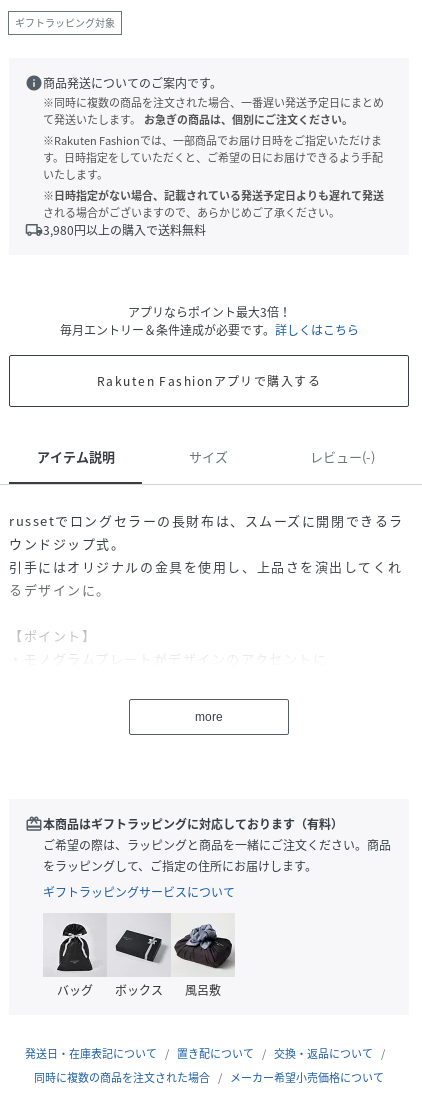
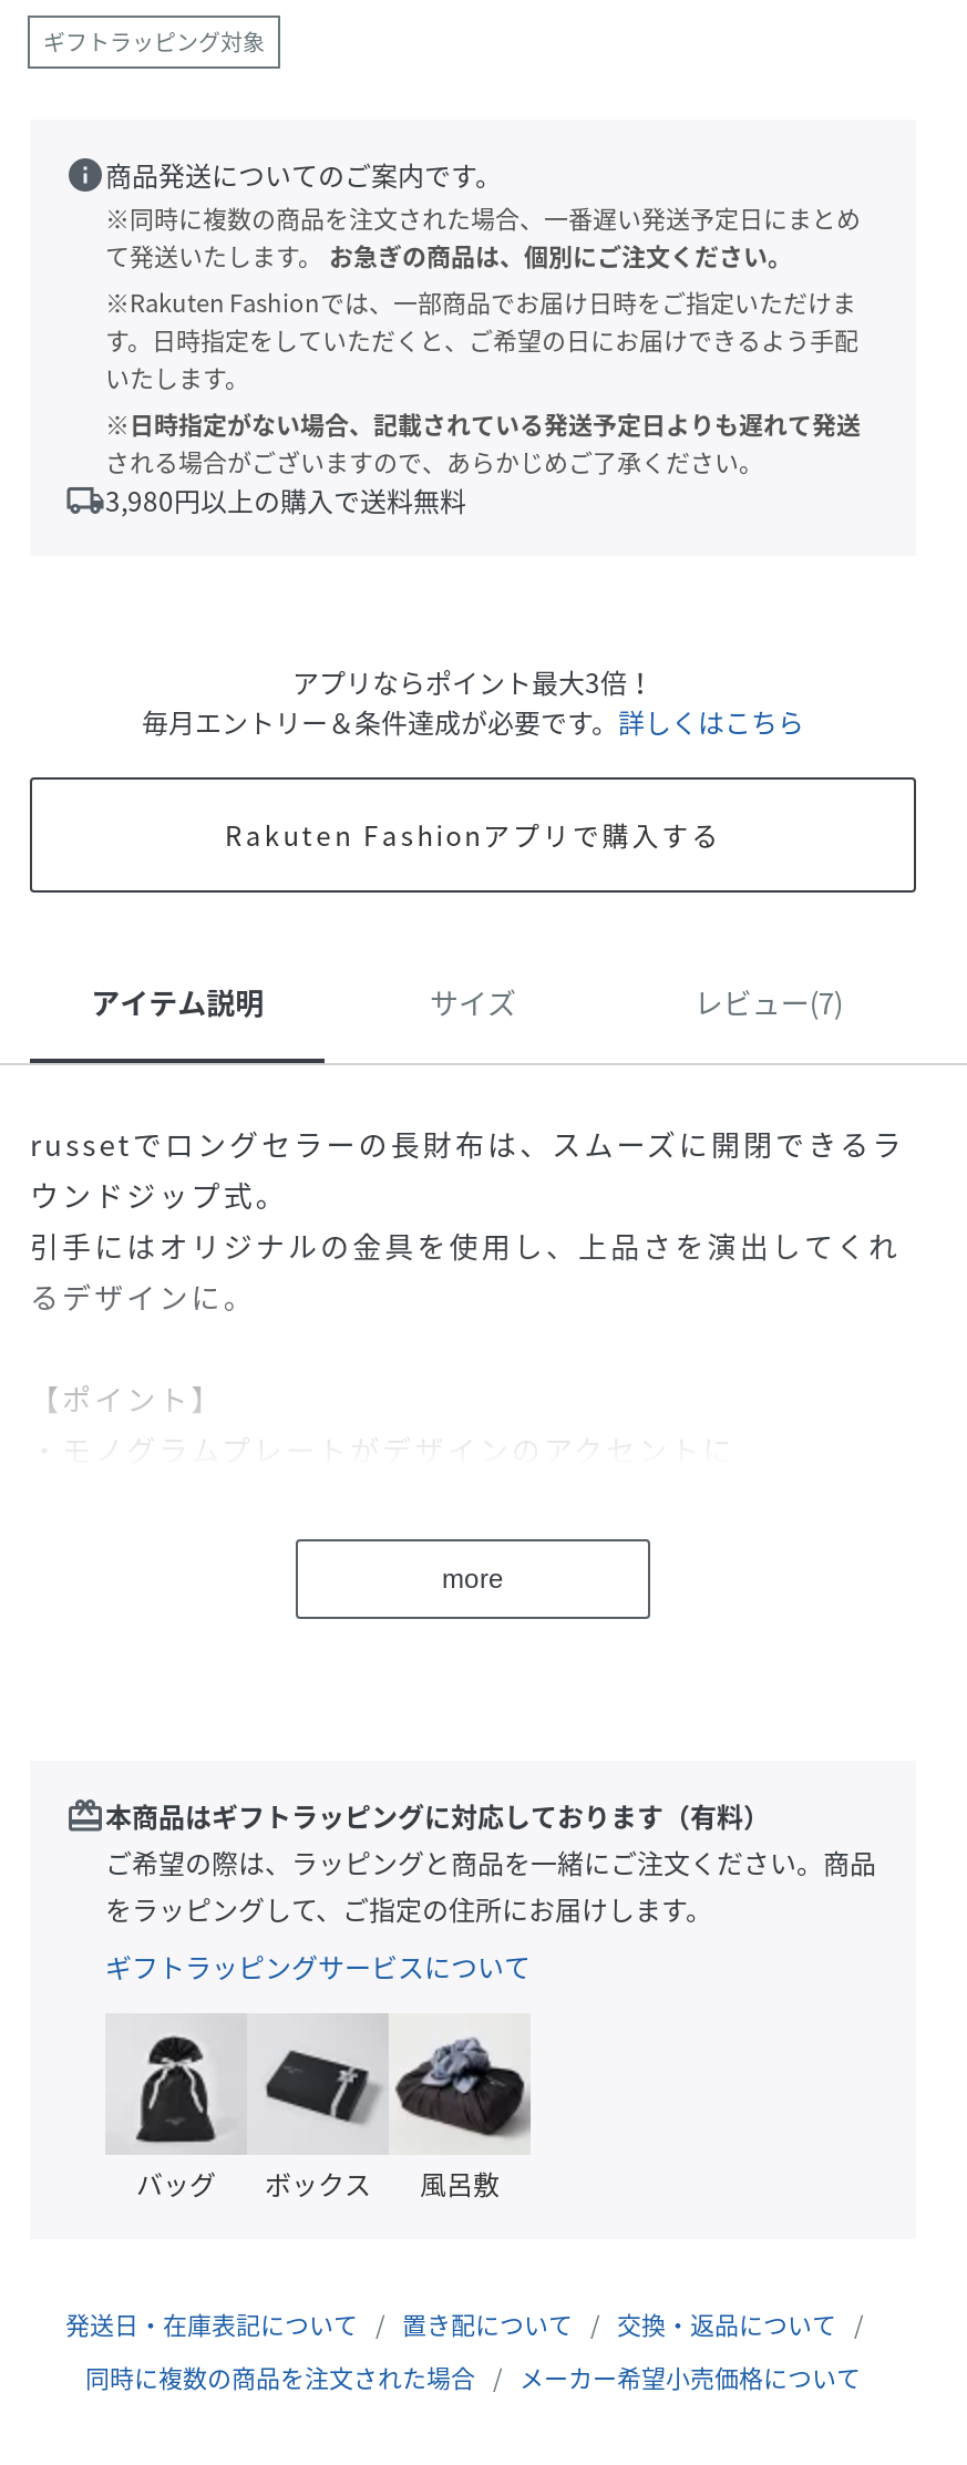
[310,447,375,466] レビュー(-) -> [694,981,842,1023] レビュー(7)

